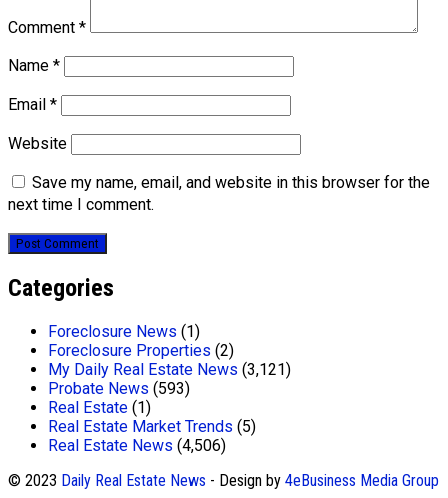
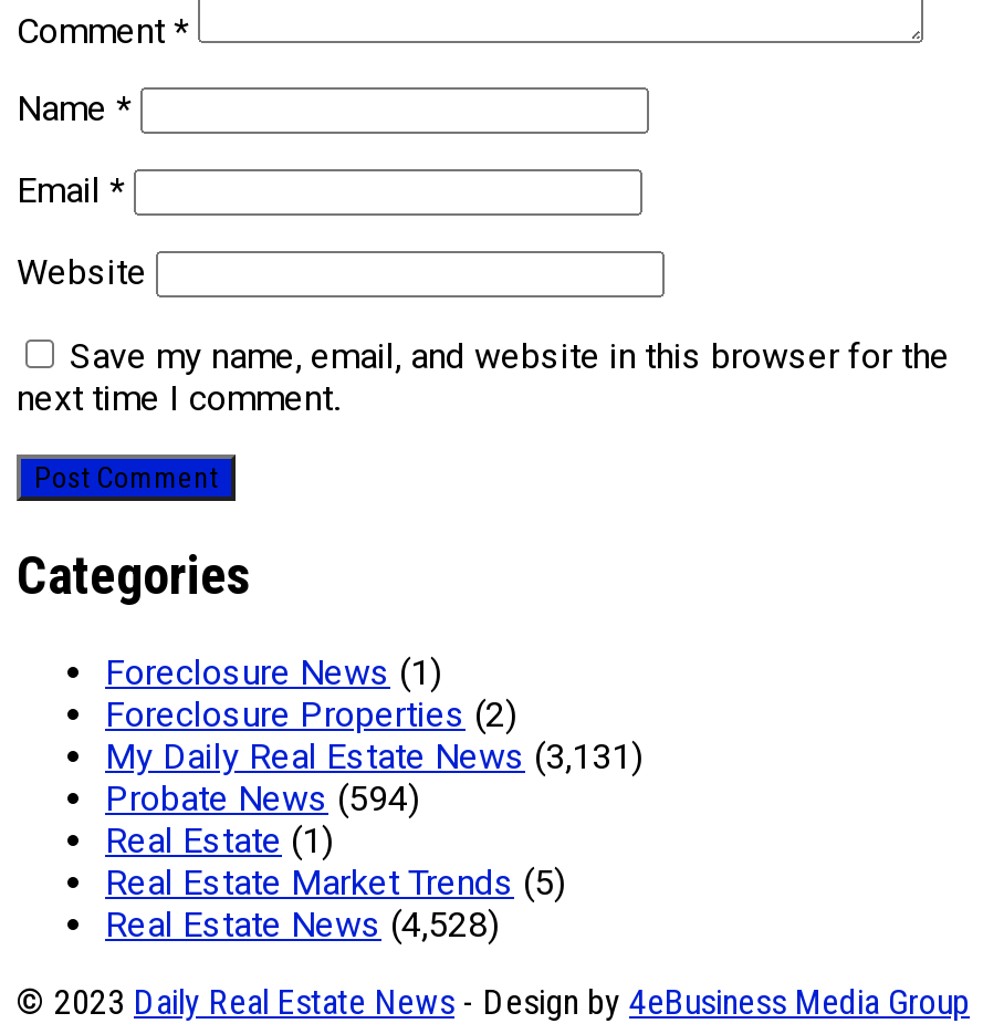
[48,360,291,379] My Daily Real Estate News (3,121) -> [105,736,642,778] My Daily Real Estate News (3,131)
[48,379,190,398] Probate News (593) -> [105,778,419,820] Probate News (594)
[48,436,226,455] Real Estate News (4,506) -> [105,904,499,946] Real Estate News (4,528)

